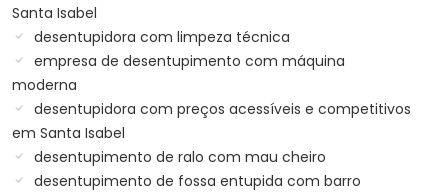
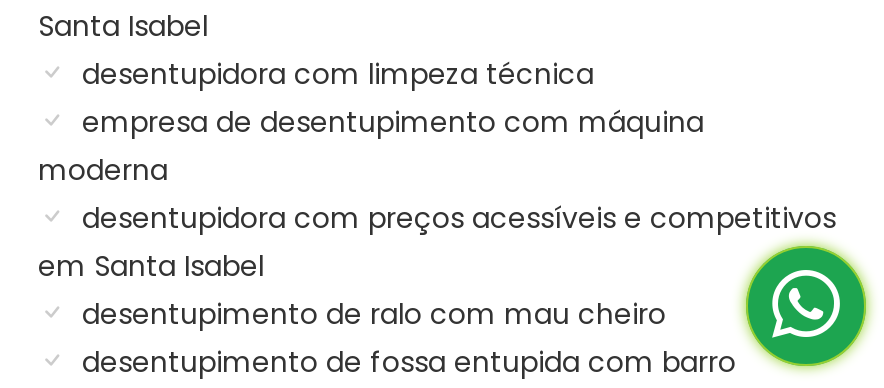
none -> [738,242,874,374] [image]

